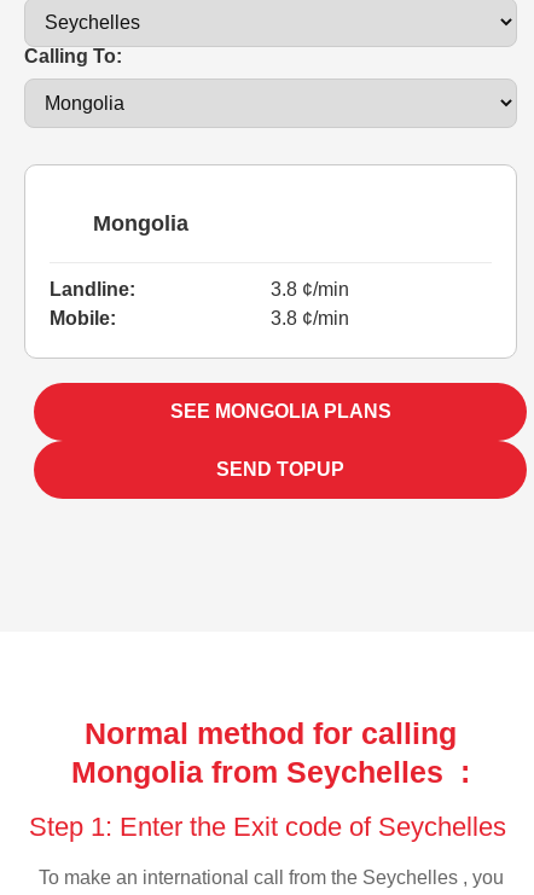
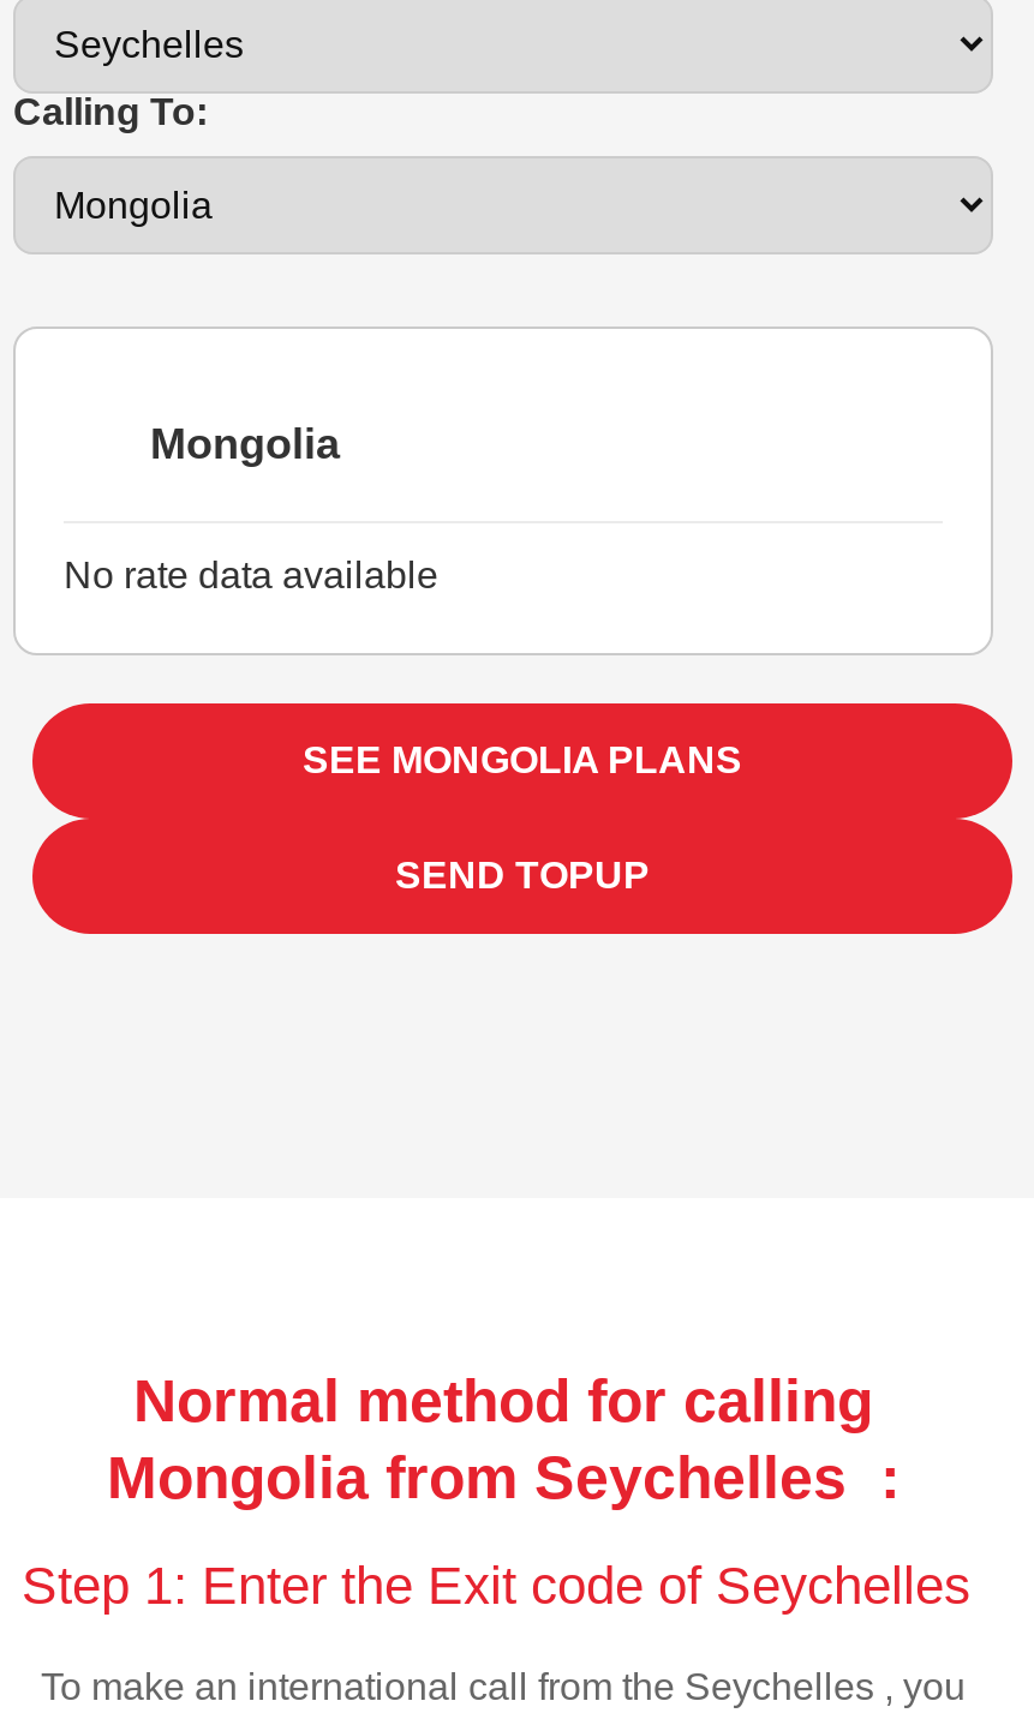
[50,279,349,328] Landline: | 3.8 ¢/min | Mobile: | 3.8 ¢/min -> [64,554,438,595] No rate data available

